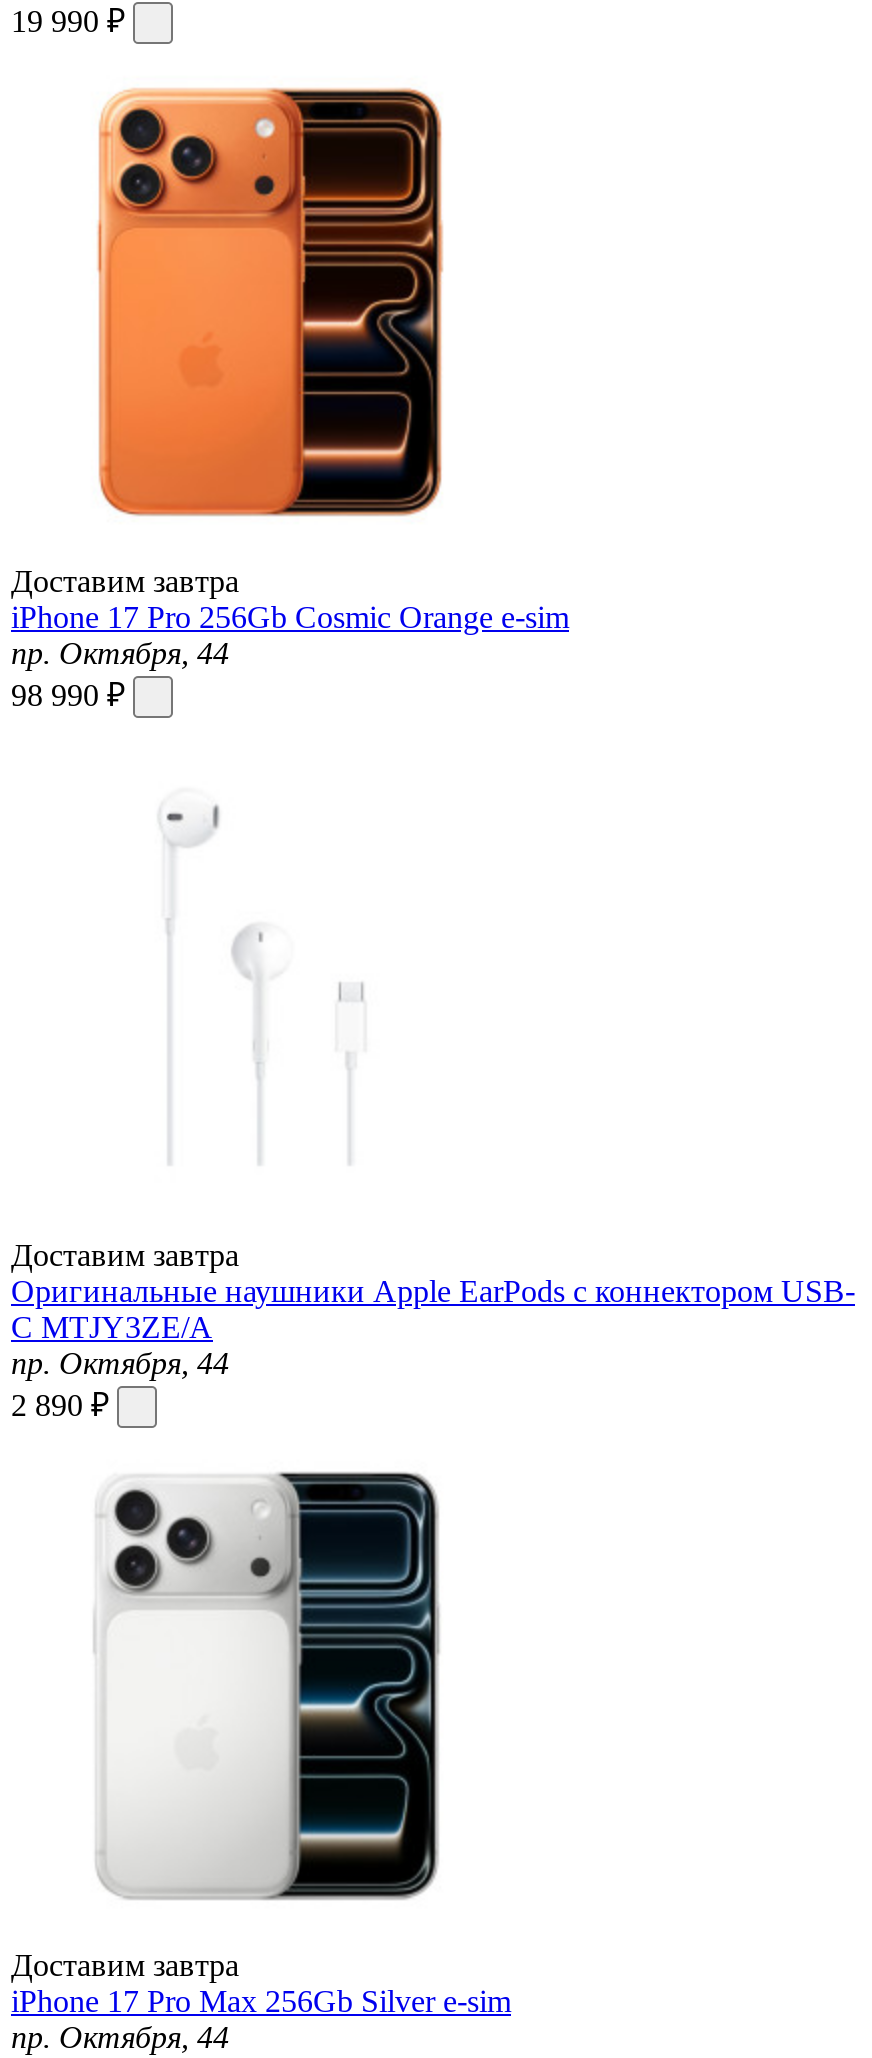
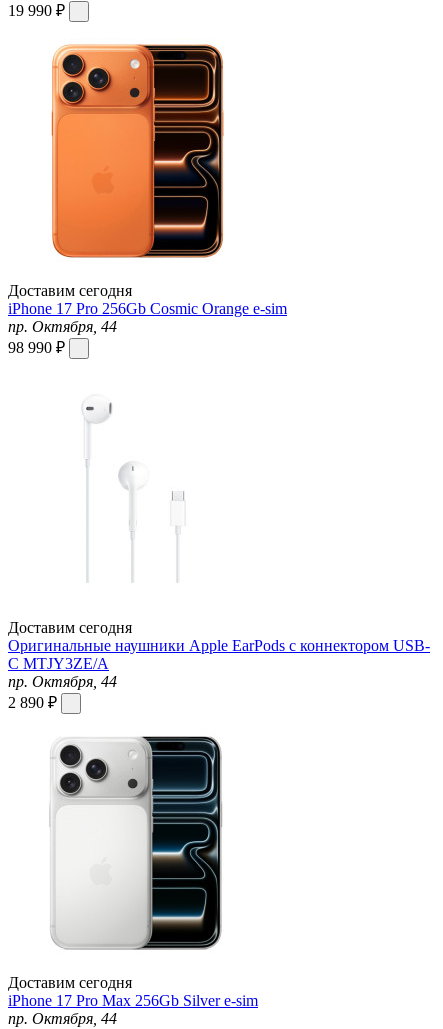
[11,564,239,598] Доставим завтра -> [8,282,132,299] Доставим сегодня
[11,1238,239,1272] Доставим завтра -> [8,619,132,636] Доставим сегодня
[11,1948,239,1982] Доставим завтра -> [8,974,132,991] Доставим сегодня

